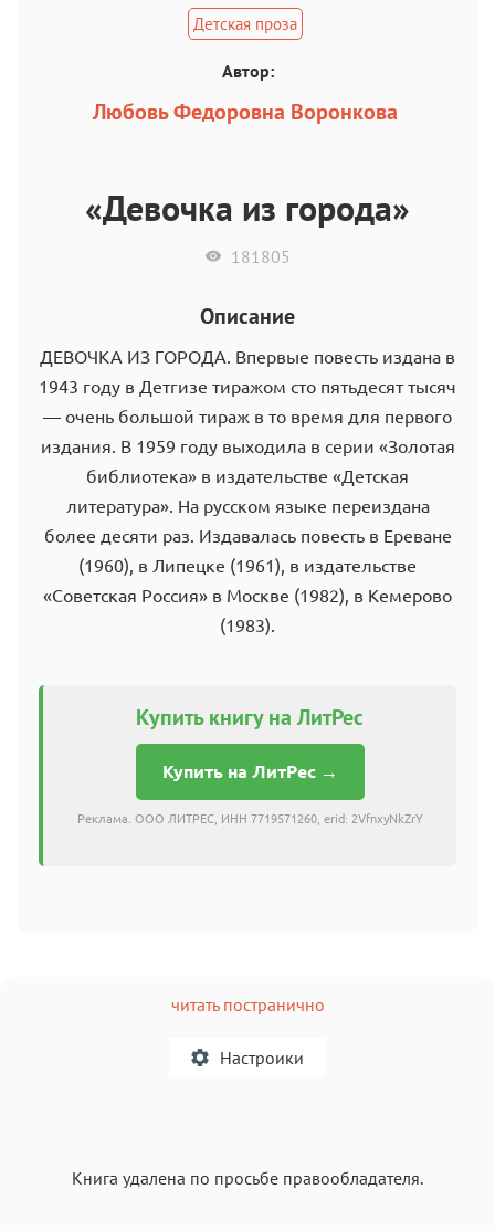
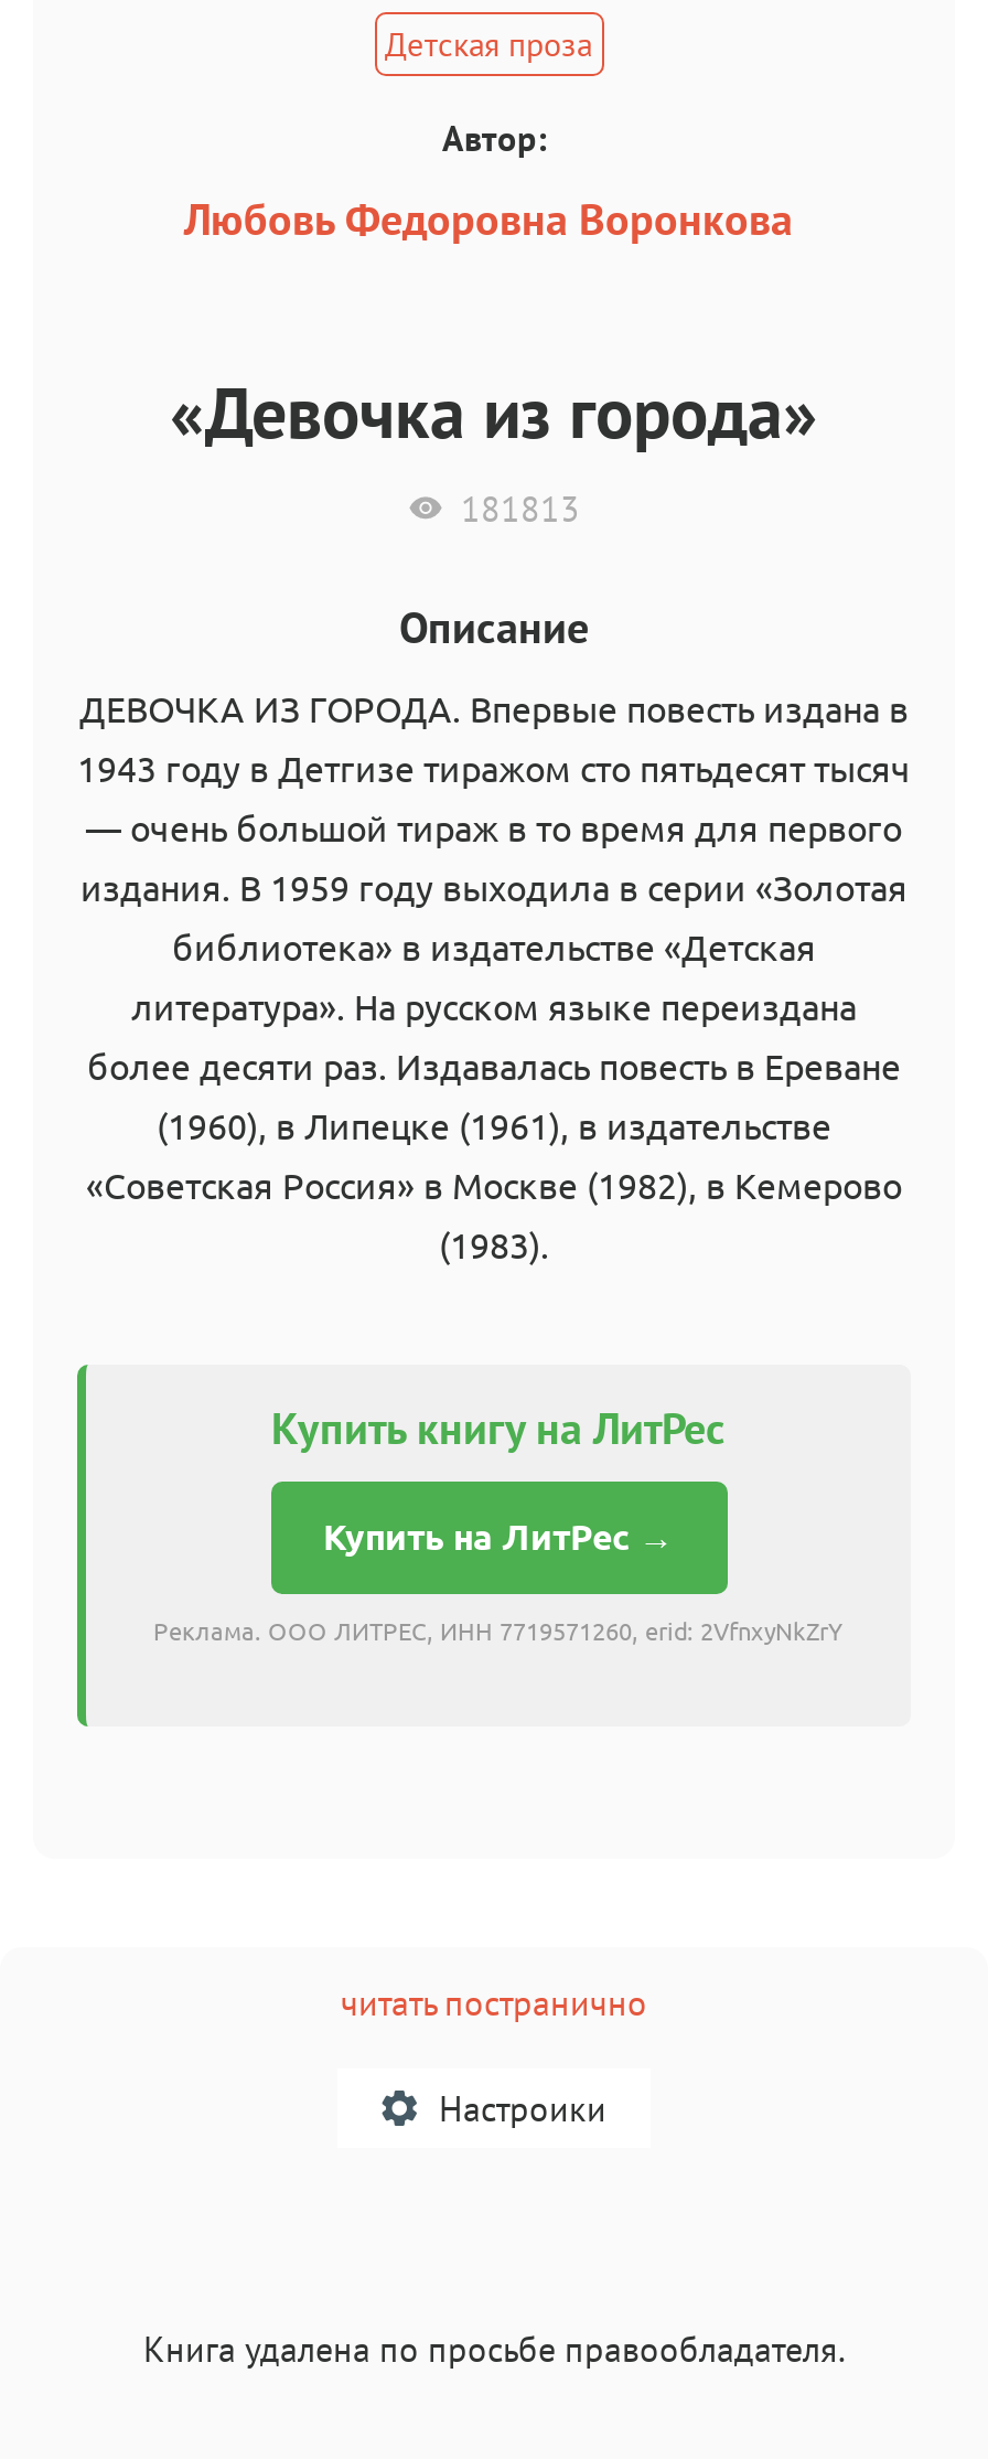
[231,245,291,267] 181805 -> [461,486,580,530] 181813

